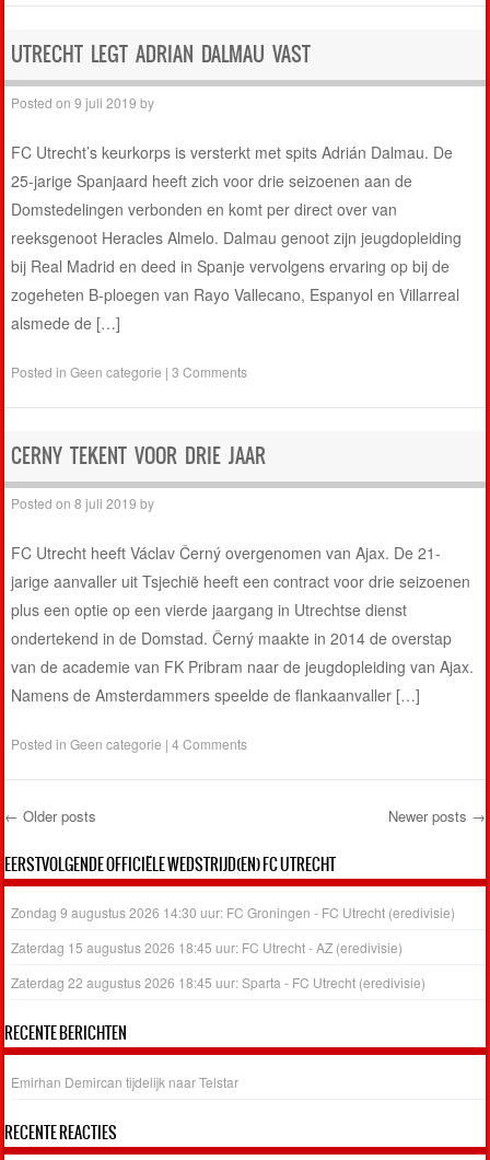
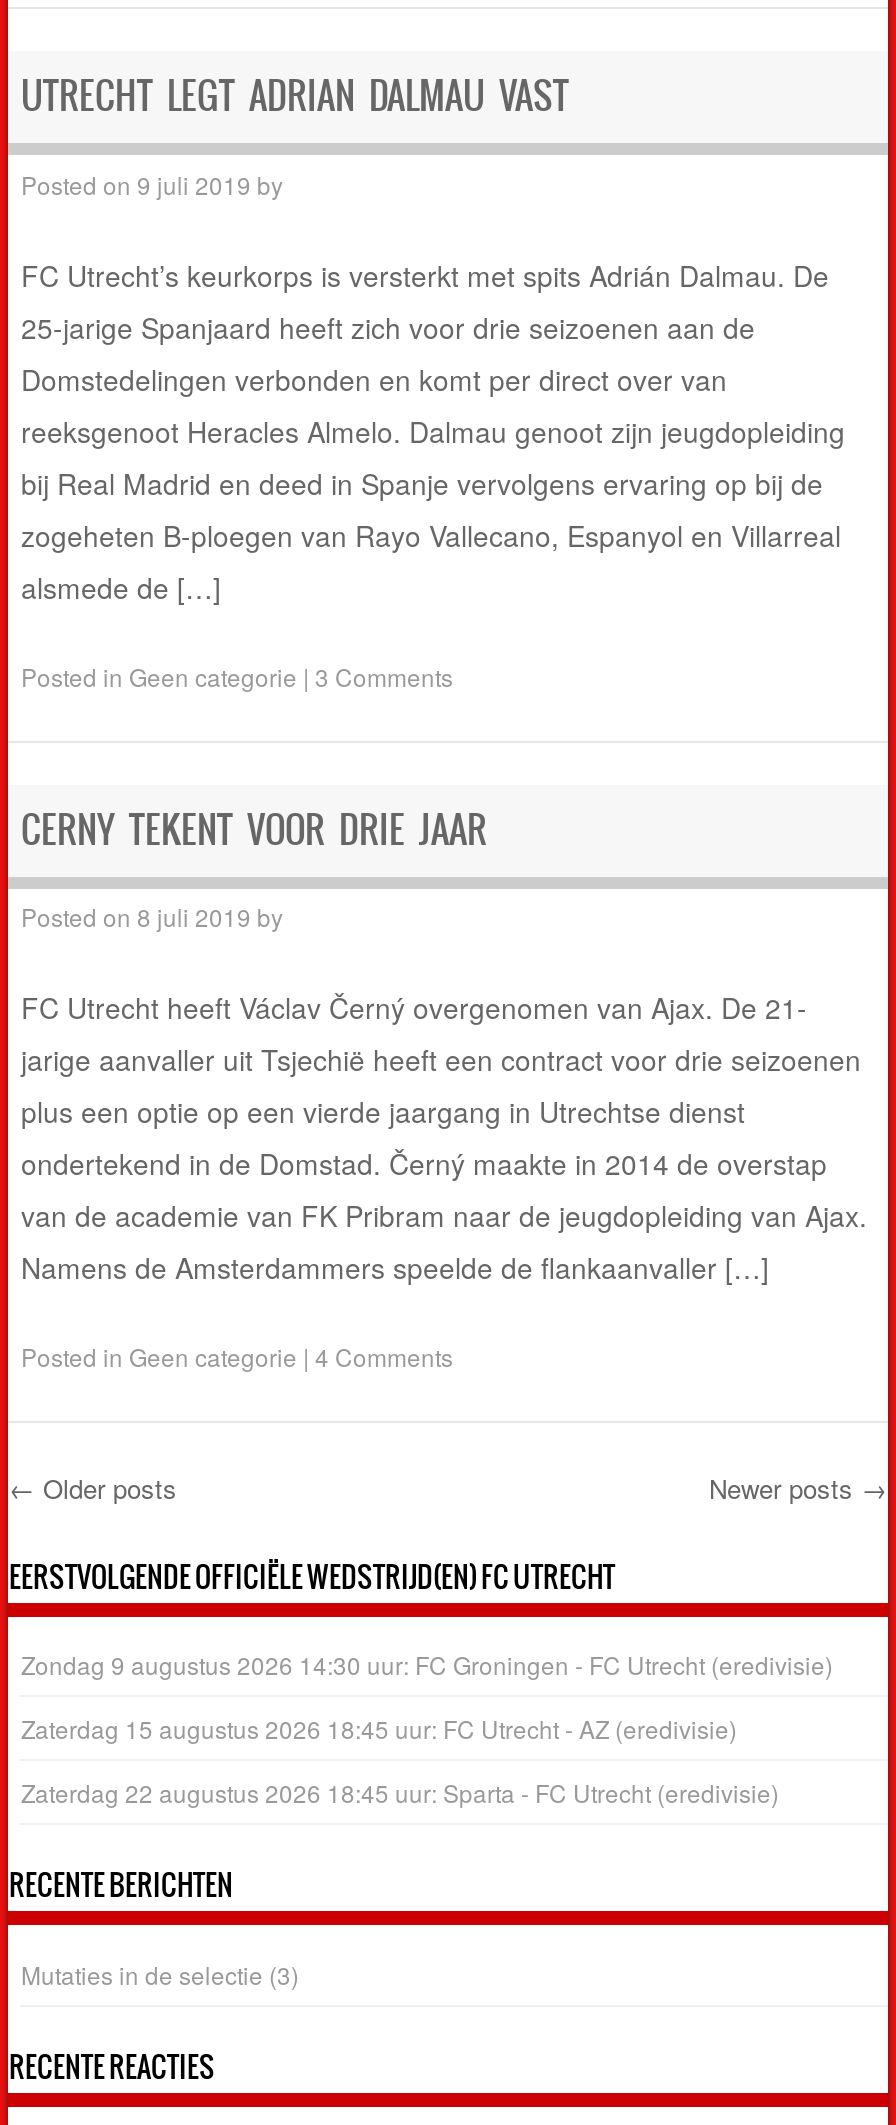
[11,1072,239,1091] Emirhan Demircan tijdelijk naar Telstar -> [21,1956,299,1990] Mutaties in de selectie (3)

